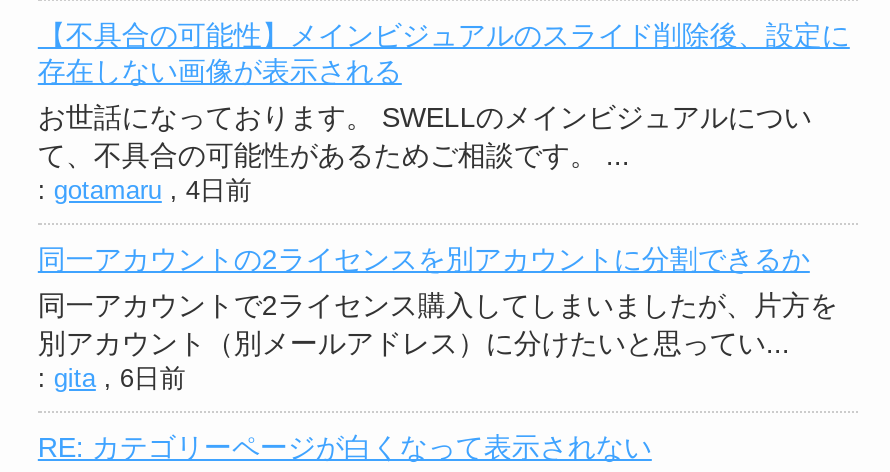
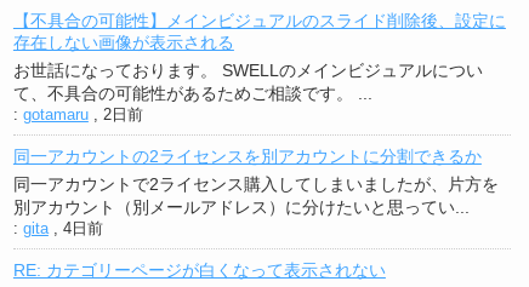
[38,175,252,205] : gotamaru, 4日前 -> [13,106,143,124] : gotamaru, 2日前
[38,363,186,393] : gita, 6日前 -> [13,220,103,238] : gita, 4日前

